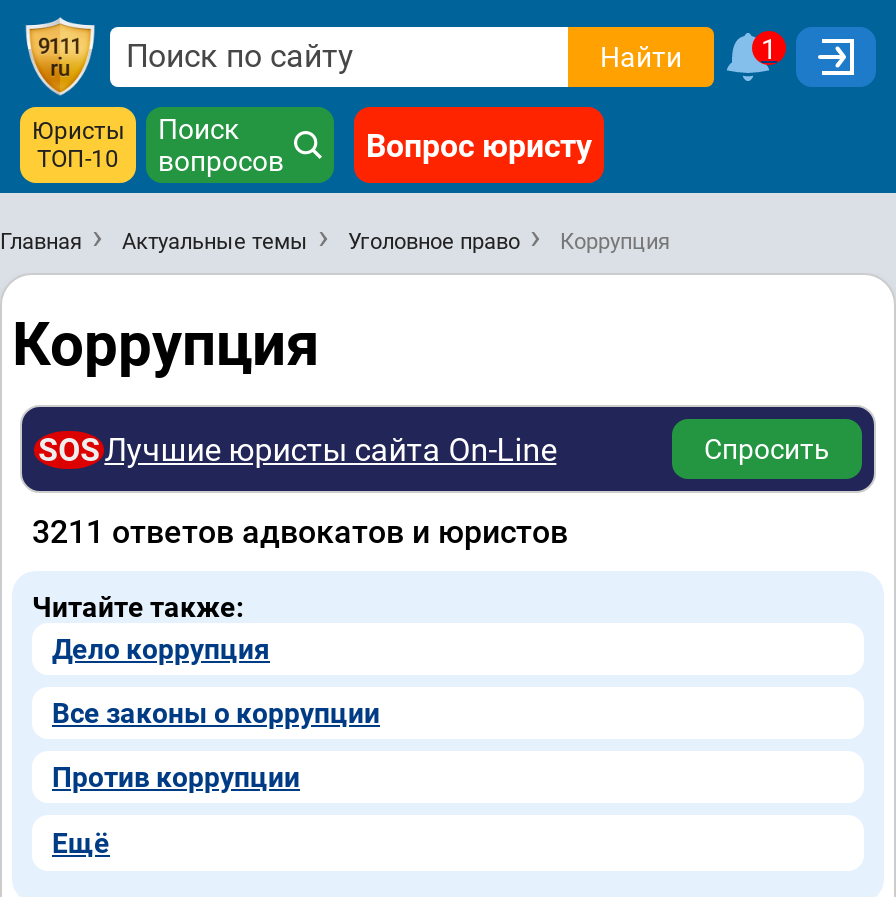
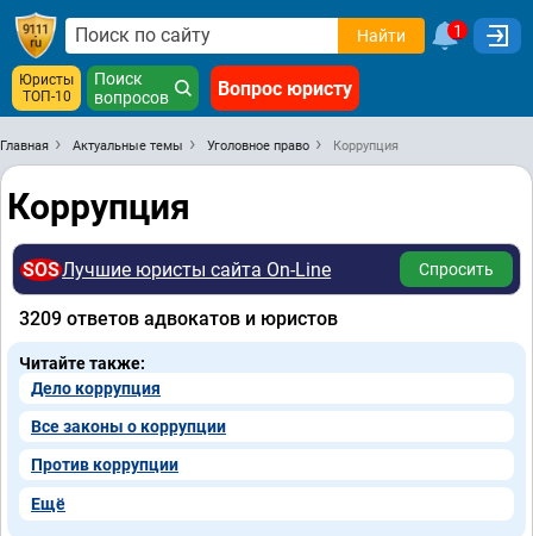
[32,513,568,551] 3211 ответов адвокатов и юристов -> [19,307,338,330] 3209 ответов адвокатов и юристов

